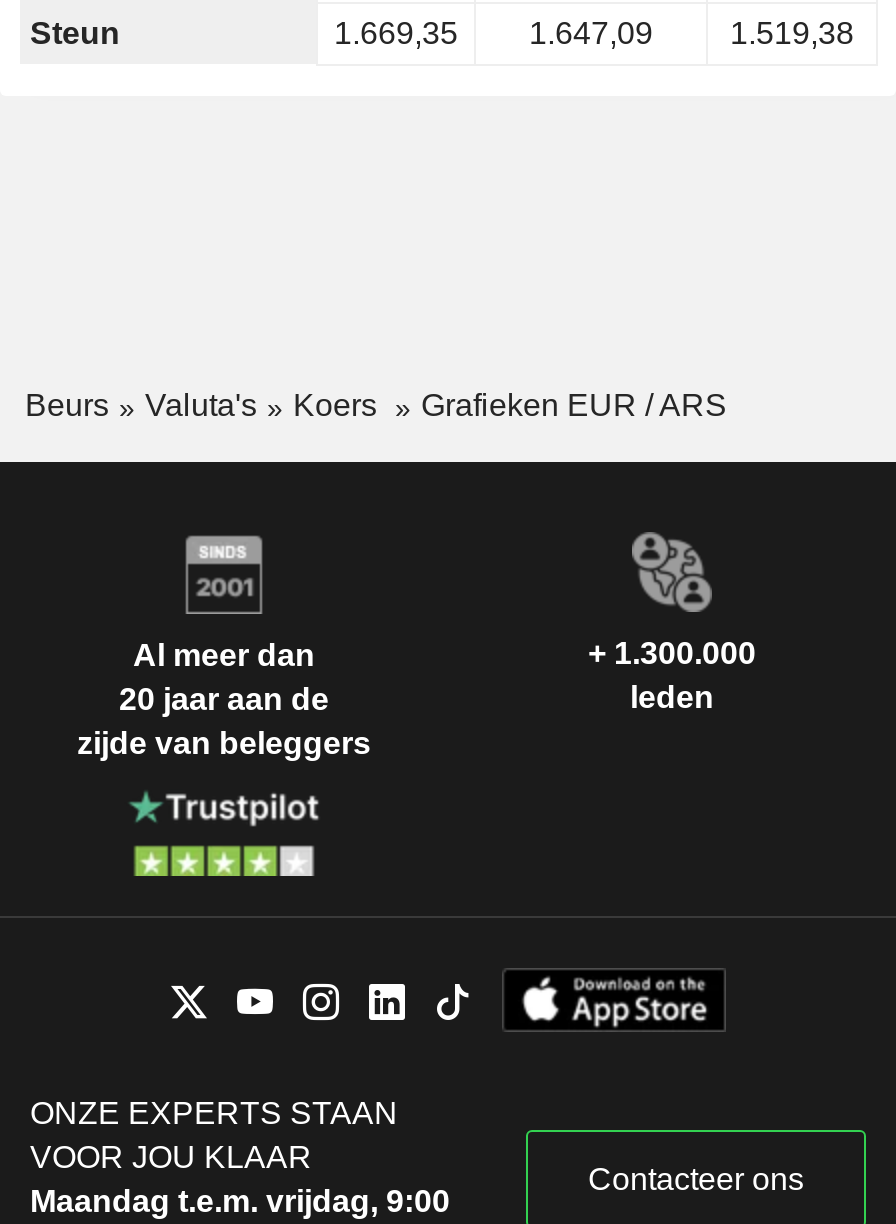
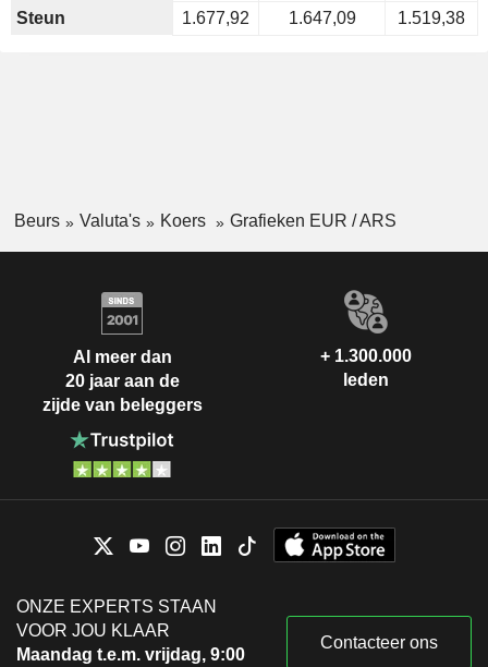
[334,16,458,50] 1.669,35 -> [182,9,249,27] 1.677,92

